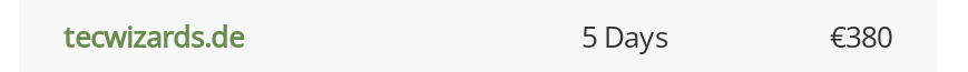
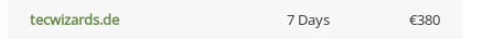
[581,17,668,56] 5 Days -> [286,10,329,29] 7 Days

